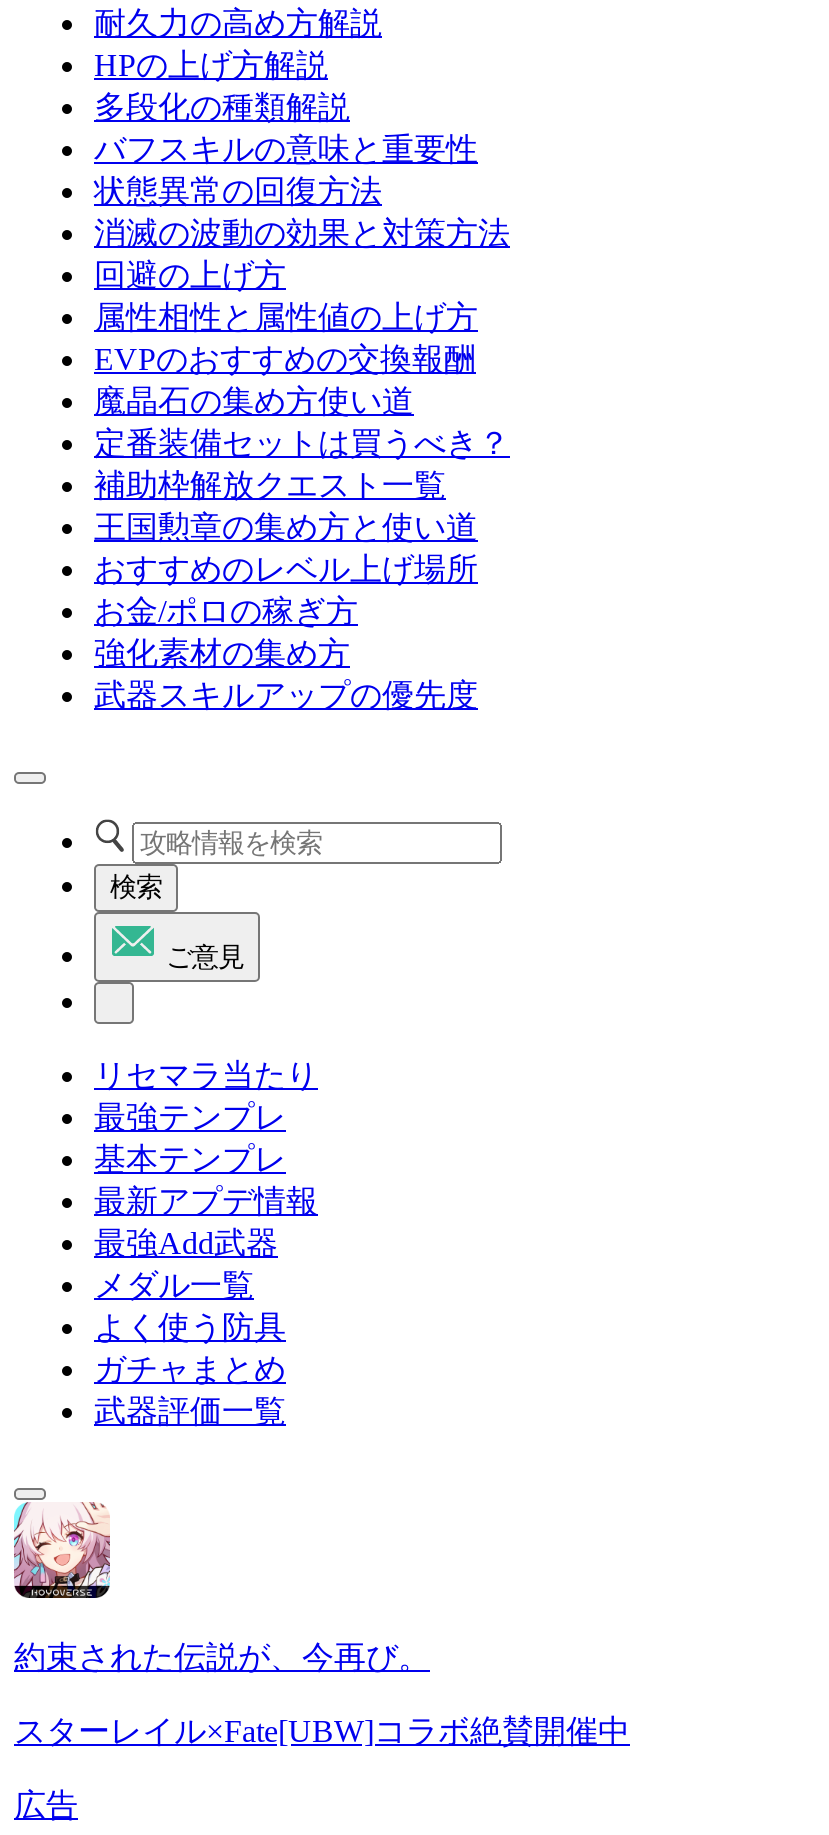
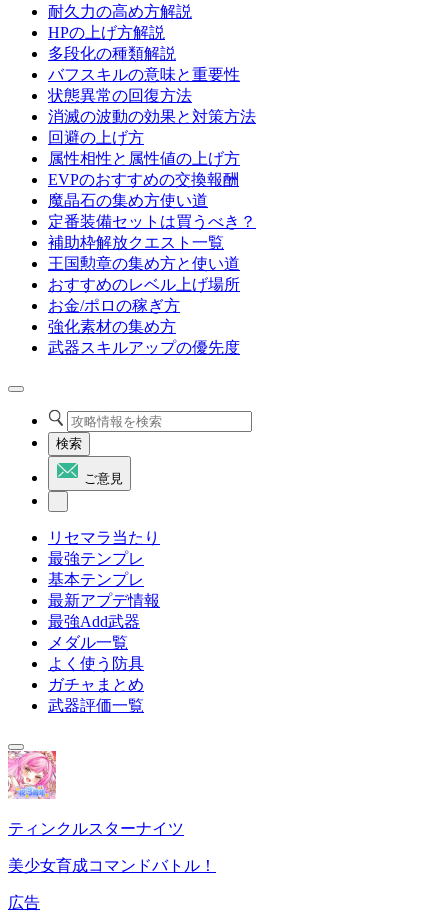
[12,1500,430,1674] [image] | 約束された伝説が、今再び。 -> [7,750,184,837] [image] | ティンクルスターナイツ
[14,1714,630,1748] スターレイル×Fate[UBW]コラボ絶賛開催中 -> [8,857,216,874] 美少女育成コマンドバトル！

